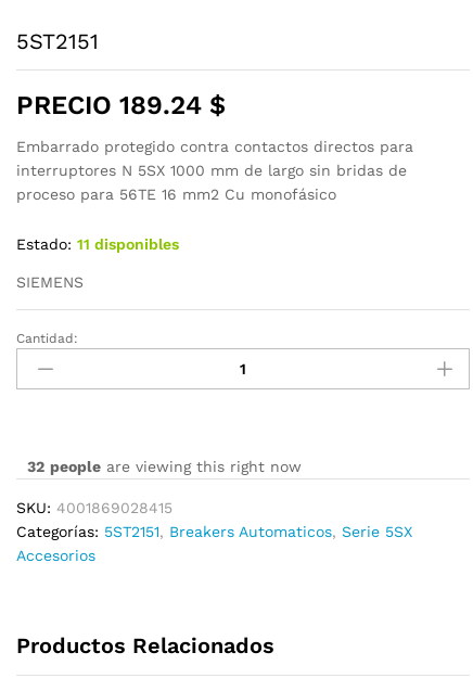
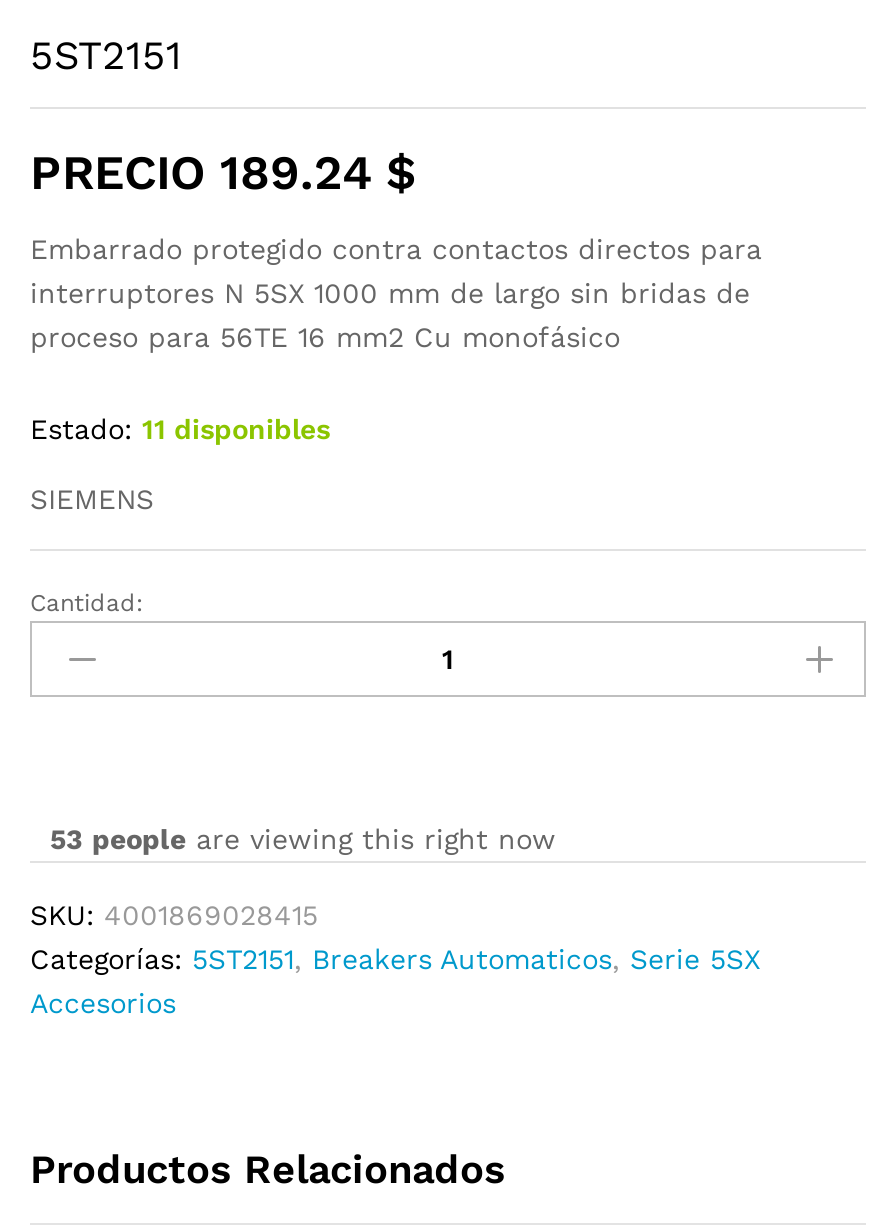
[27,457,302,475] 32 people are viewing this right now -> [50,822,556,854] 53 people are viewing this right now

